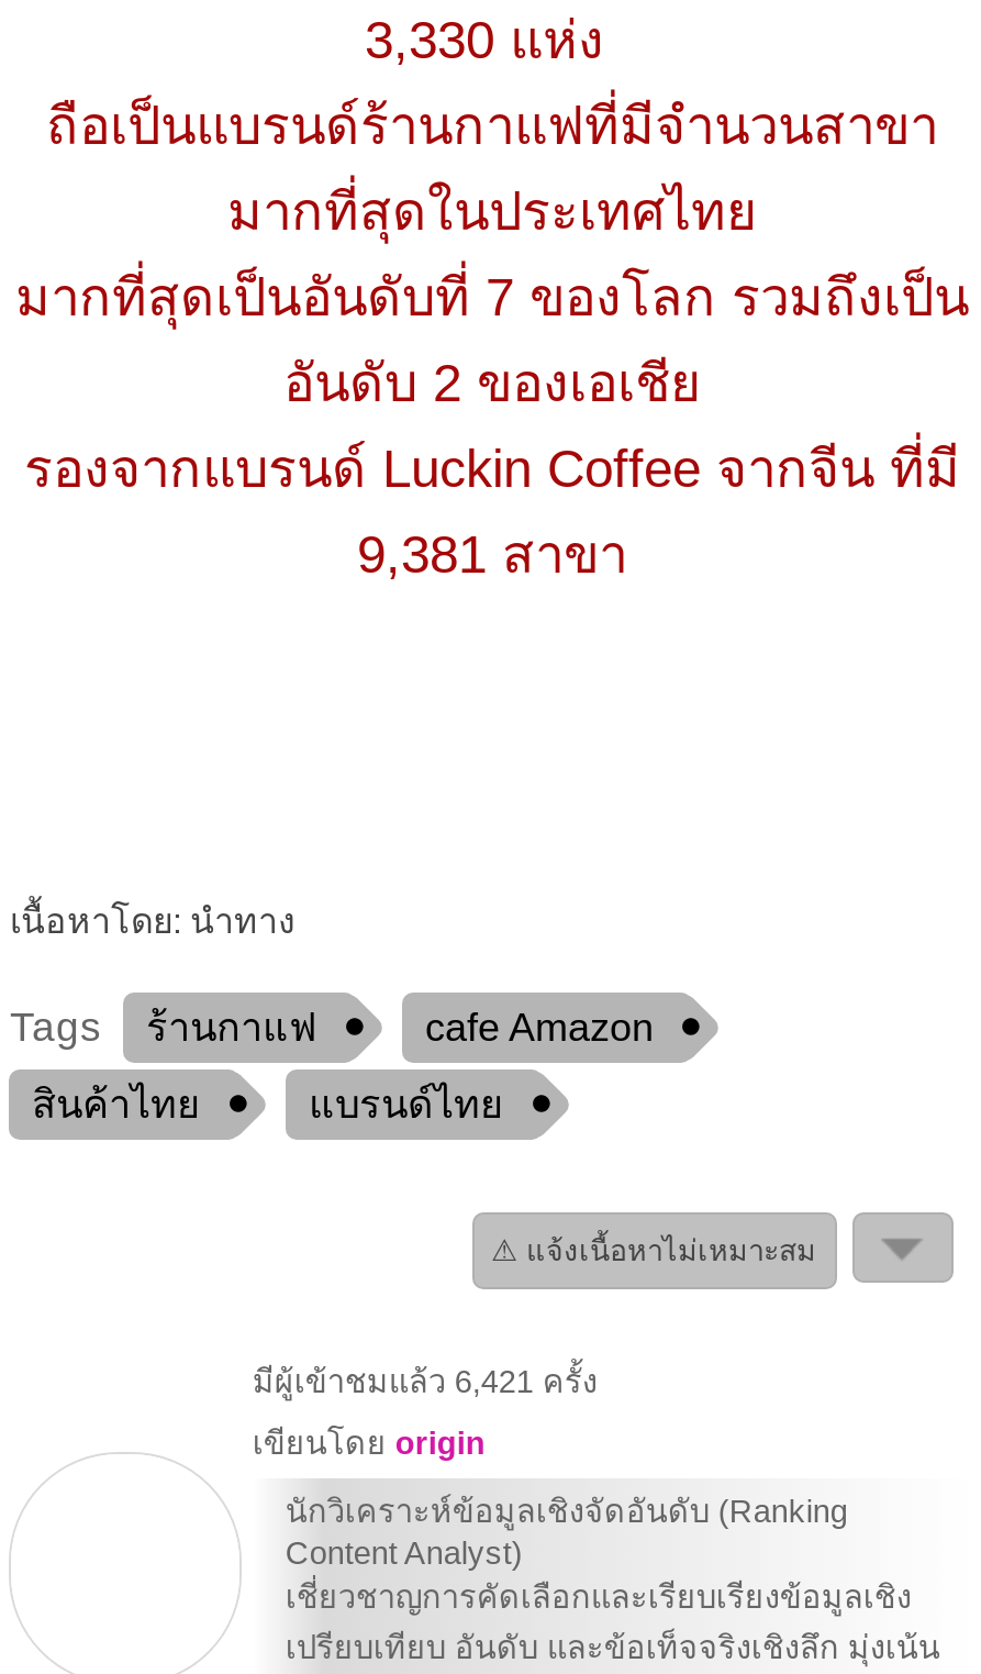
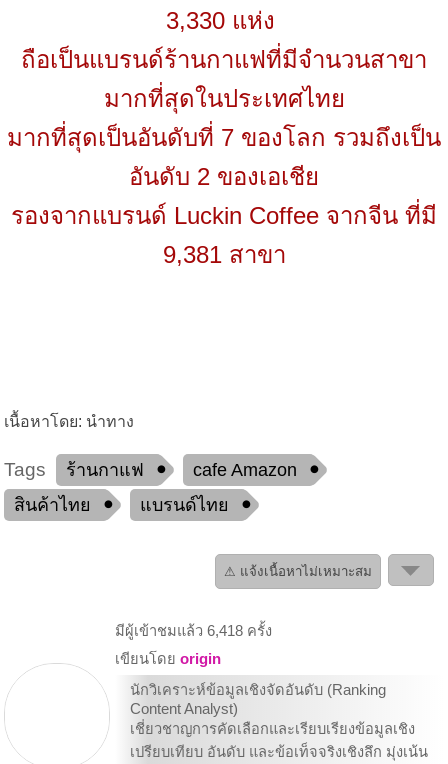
[252,1363,597,1398] มีผู้เข้าชมแล้ว 6,421 ครั้ง -> [115,623,272,639] มีผู้เข้าชมแล้ว 6,418 ครั้ง

